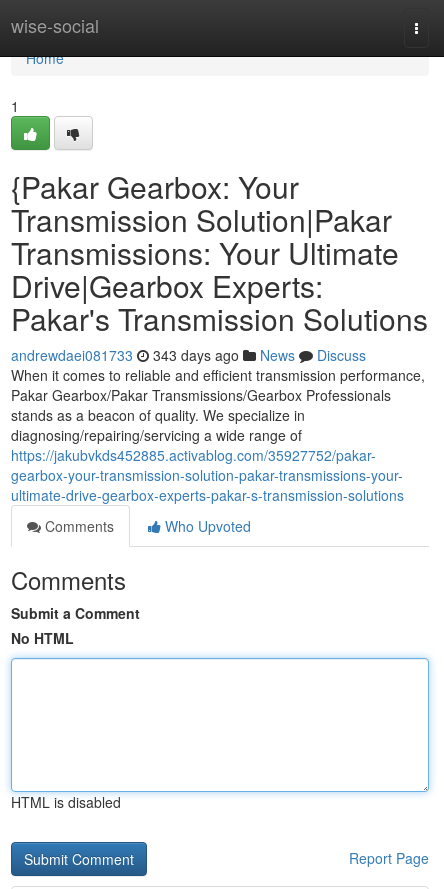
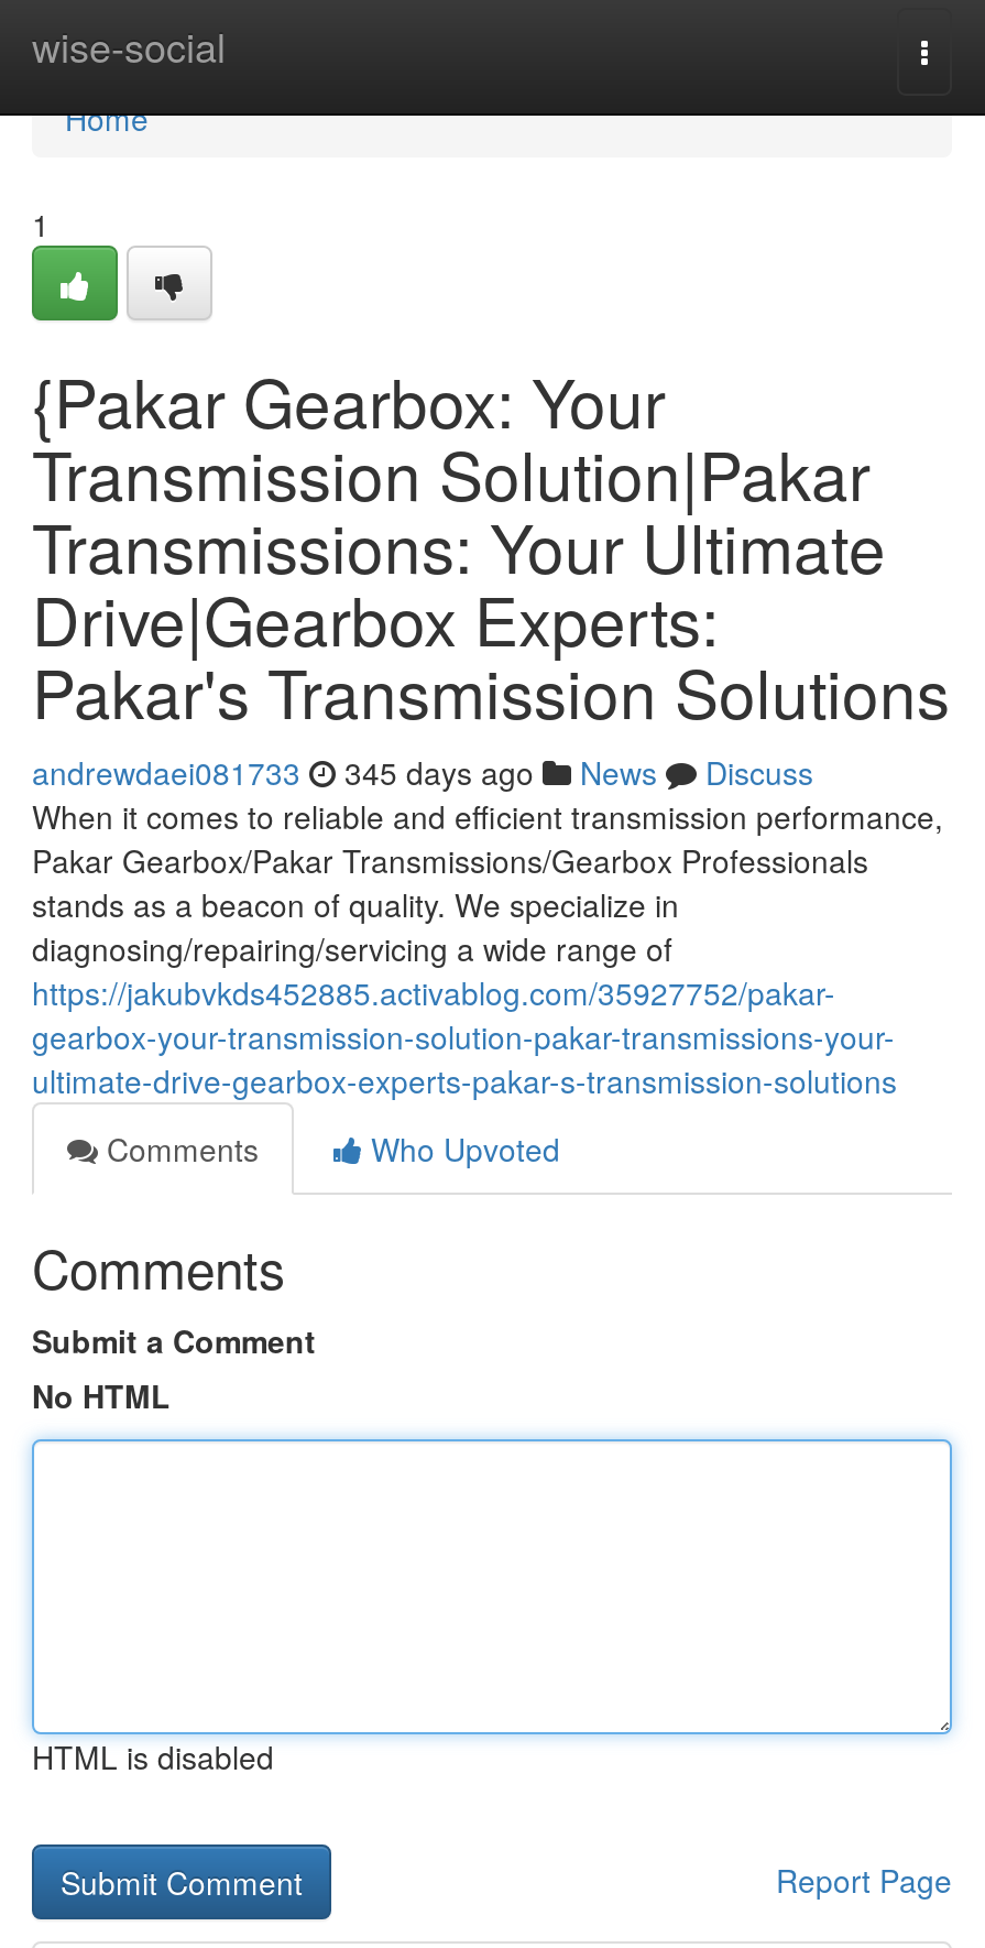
[11,345,366,365] andrewdaei081733 343 days ago News Discuss -> [32,750,813,794] andrewdaei081733 345 days ago News Discuss

